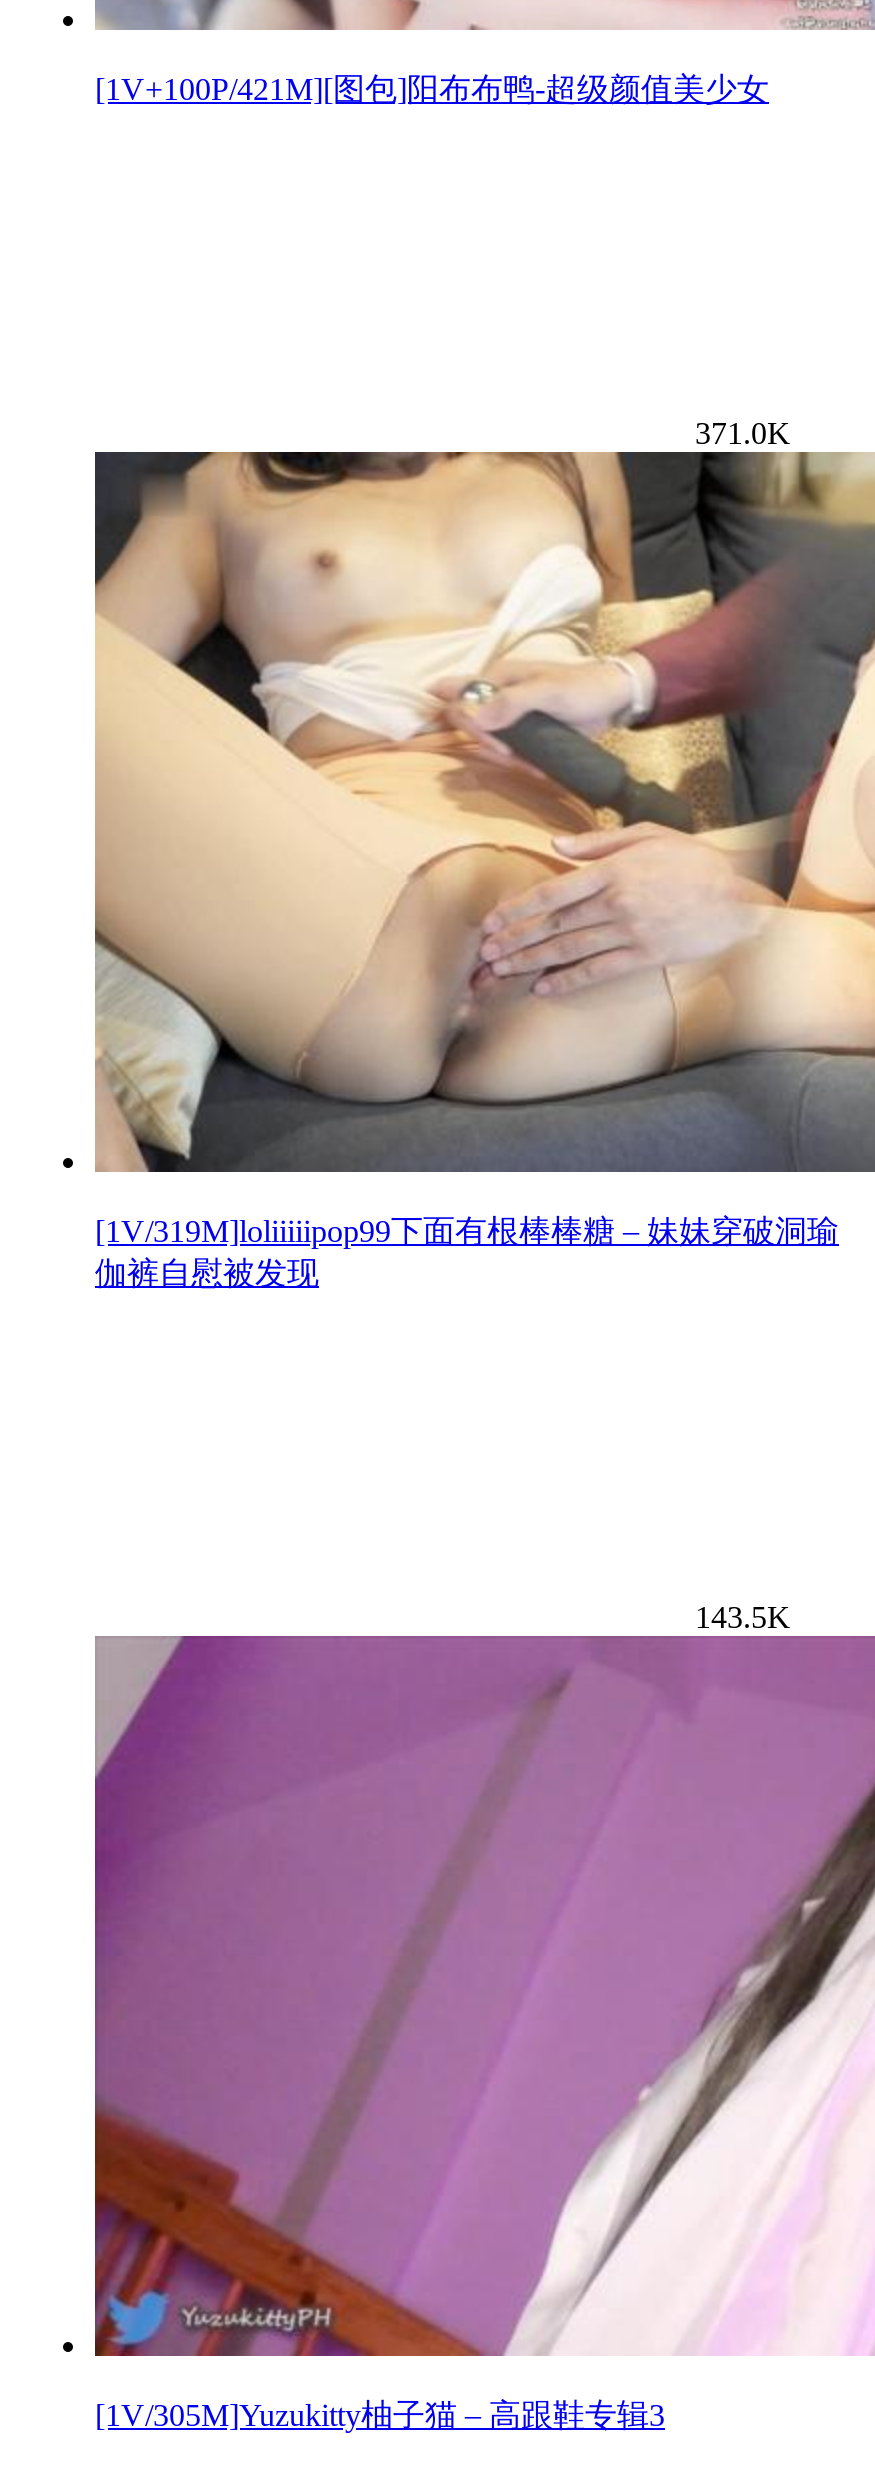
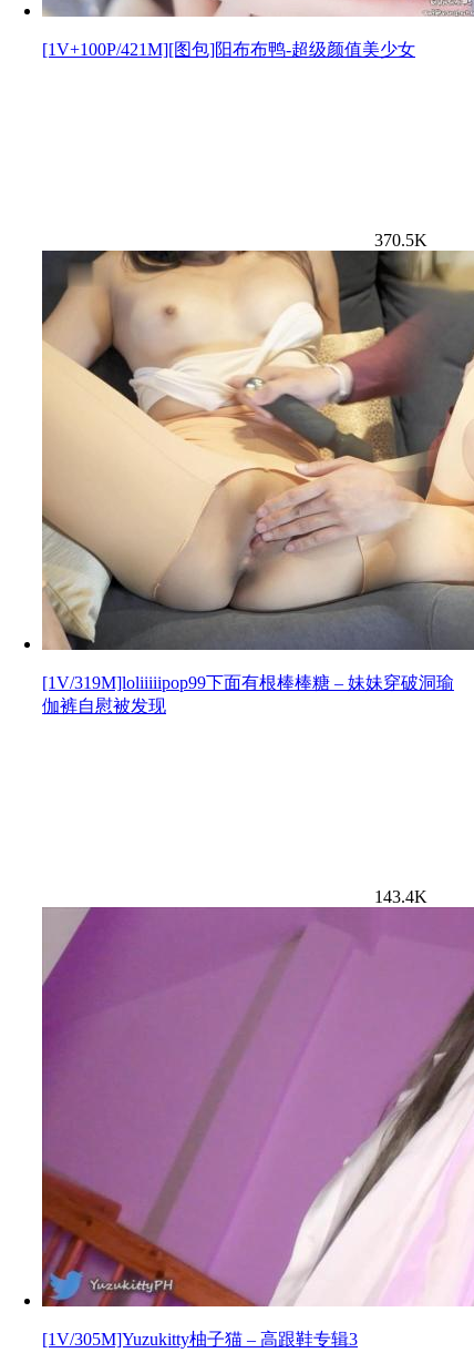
[695,417,791,451] 371.0K -> [374,231,427,250] 370.5K
[695,1601,791,1635] 143.5K -> [374,888,427,906] 143.4K

